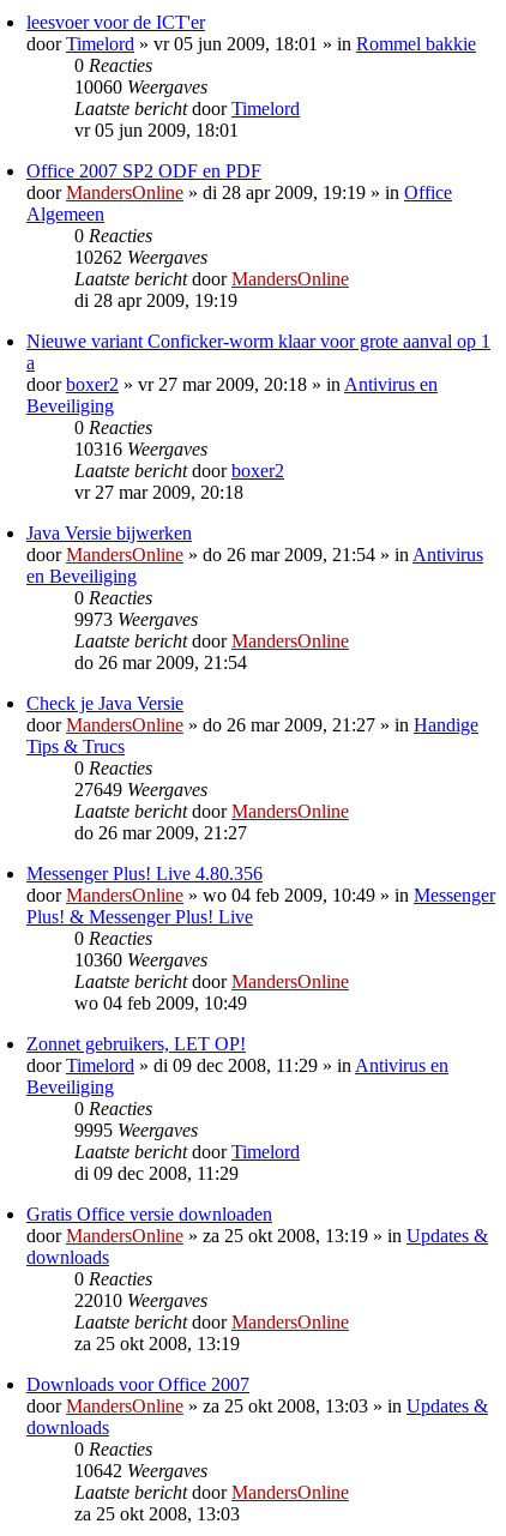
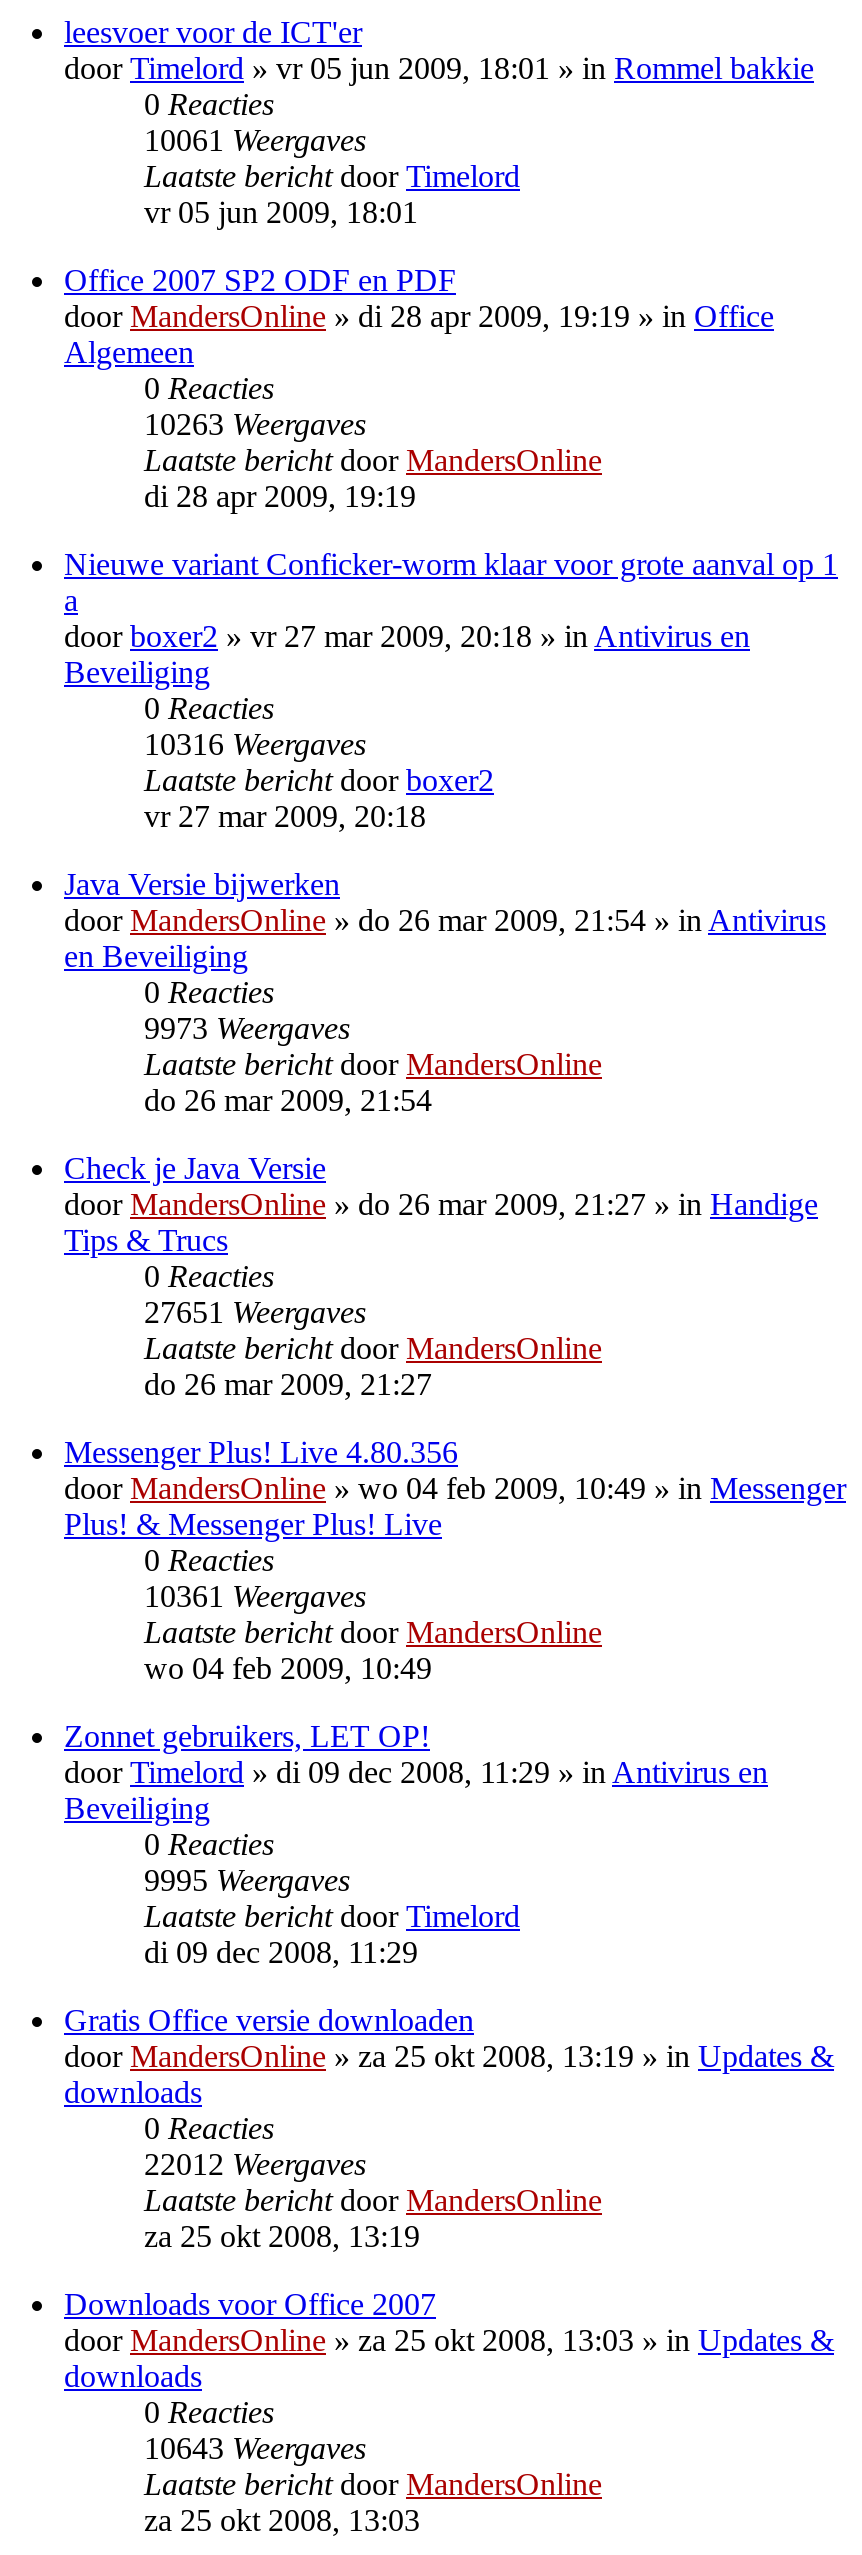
[74,77,207,97] 10060 Weergaves -> [144,123,366,157] 10061 Weergaves
[74,247,207,267] 10262 Weergaves -> [144,407,366,441] 10263 Weergaves
[74,779,207,800] 27649 Weergaves -> [144,1295,366,1329] 27651 Weergaves
[74,950,207,970] 10360 Weergaves -> [144,1579,366,1613] 10361 Weergaves
[74,1290,207,1310] 22010 Weergaves -> [144,2147,366,2181] 22012 Weergaves
[74,1460,207,1481] 10642 Weergaves -> [144,2431,366,2465] 10643 Weergaves

